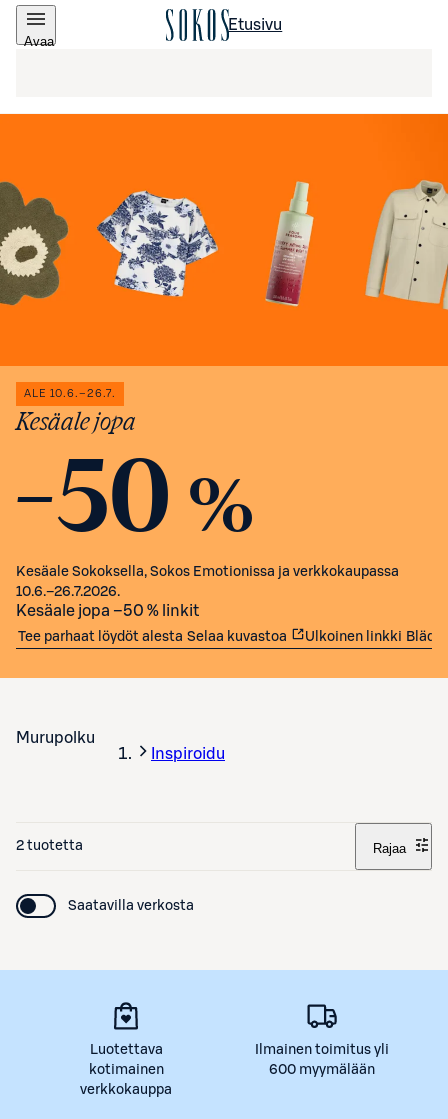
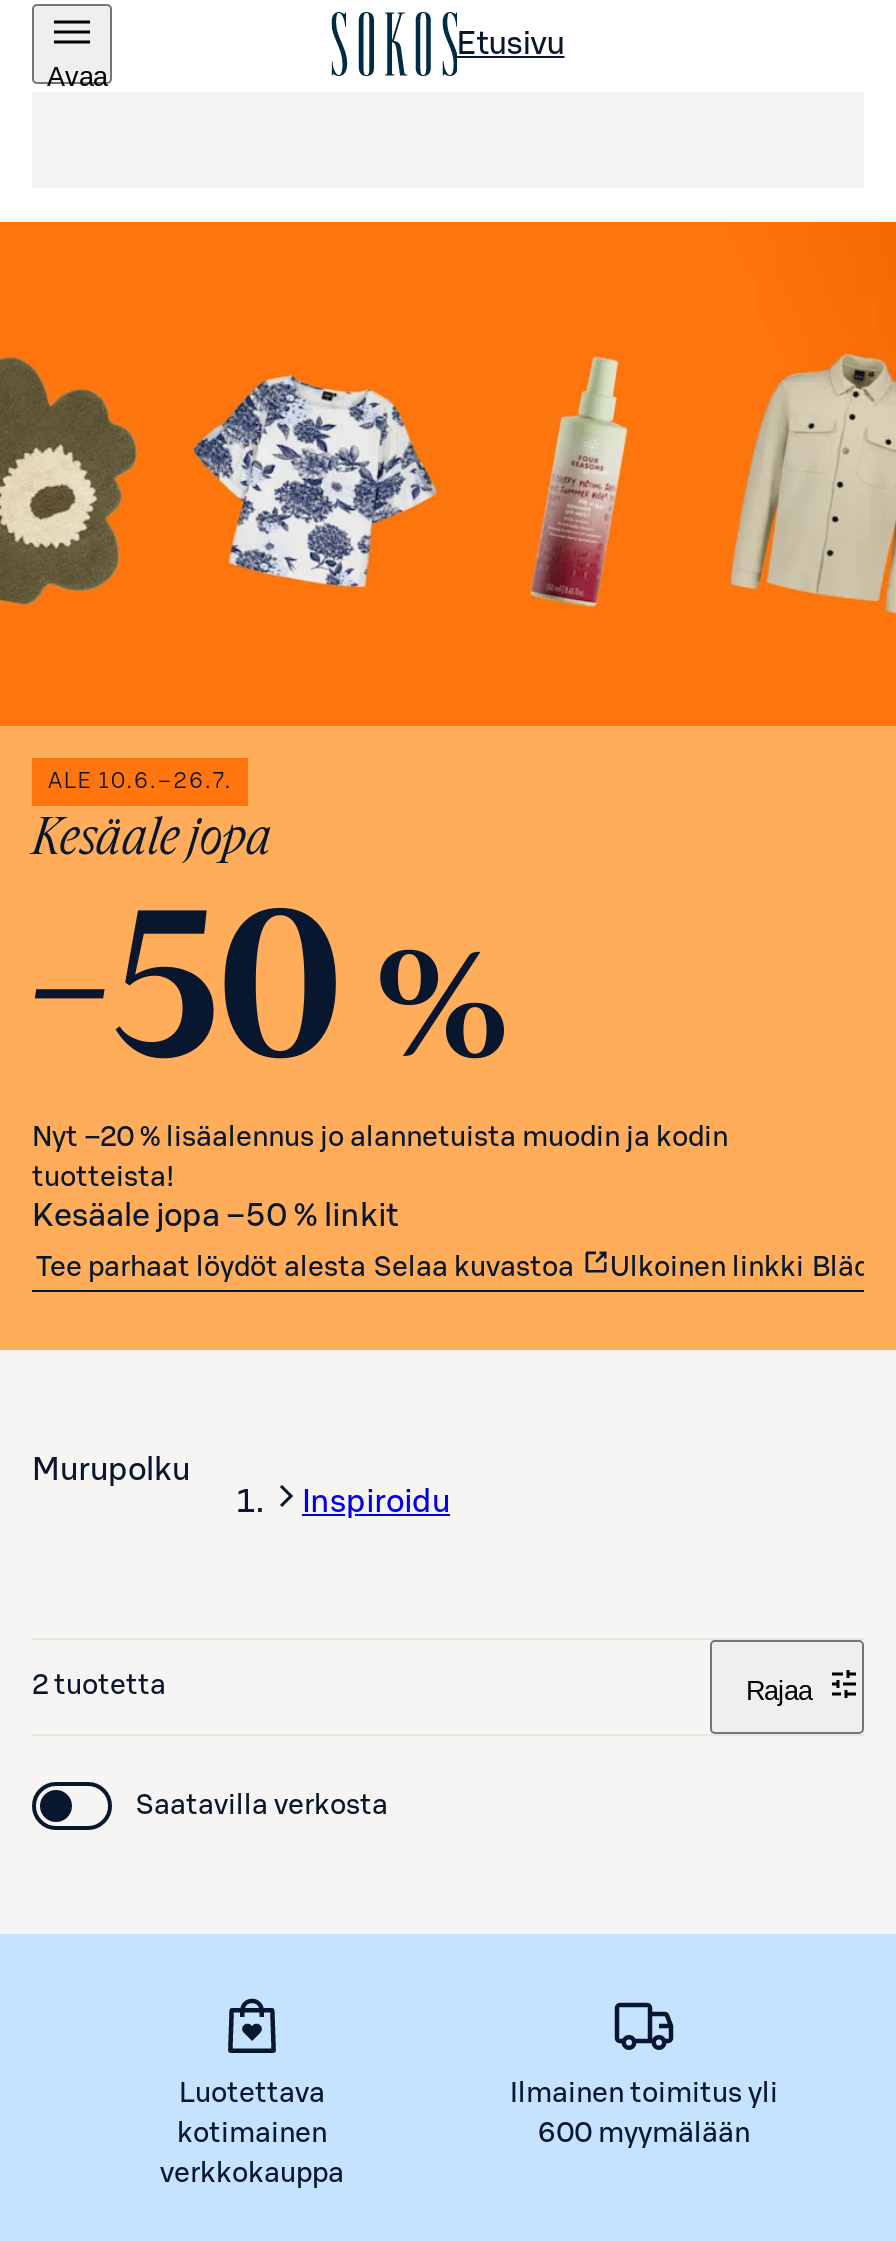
[16,565,399,599] Kesäale Sokoksella, Sokos Emotionissa ja verkkokaupassa | 10.6.–26.7.2026. -> [32,1124,728,1192] Nyt –20 % lisäalennus jo alannetuista muodin ja kodin | tuotteista!

